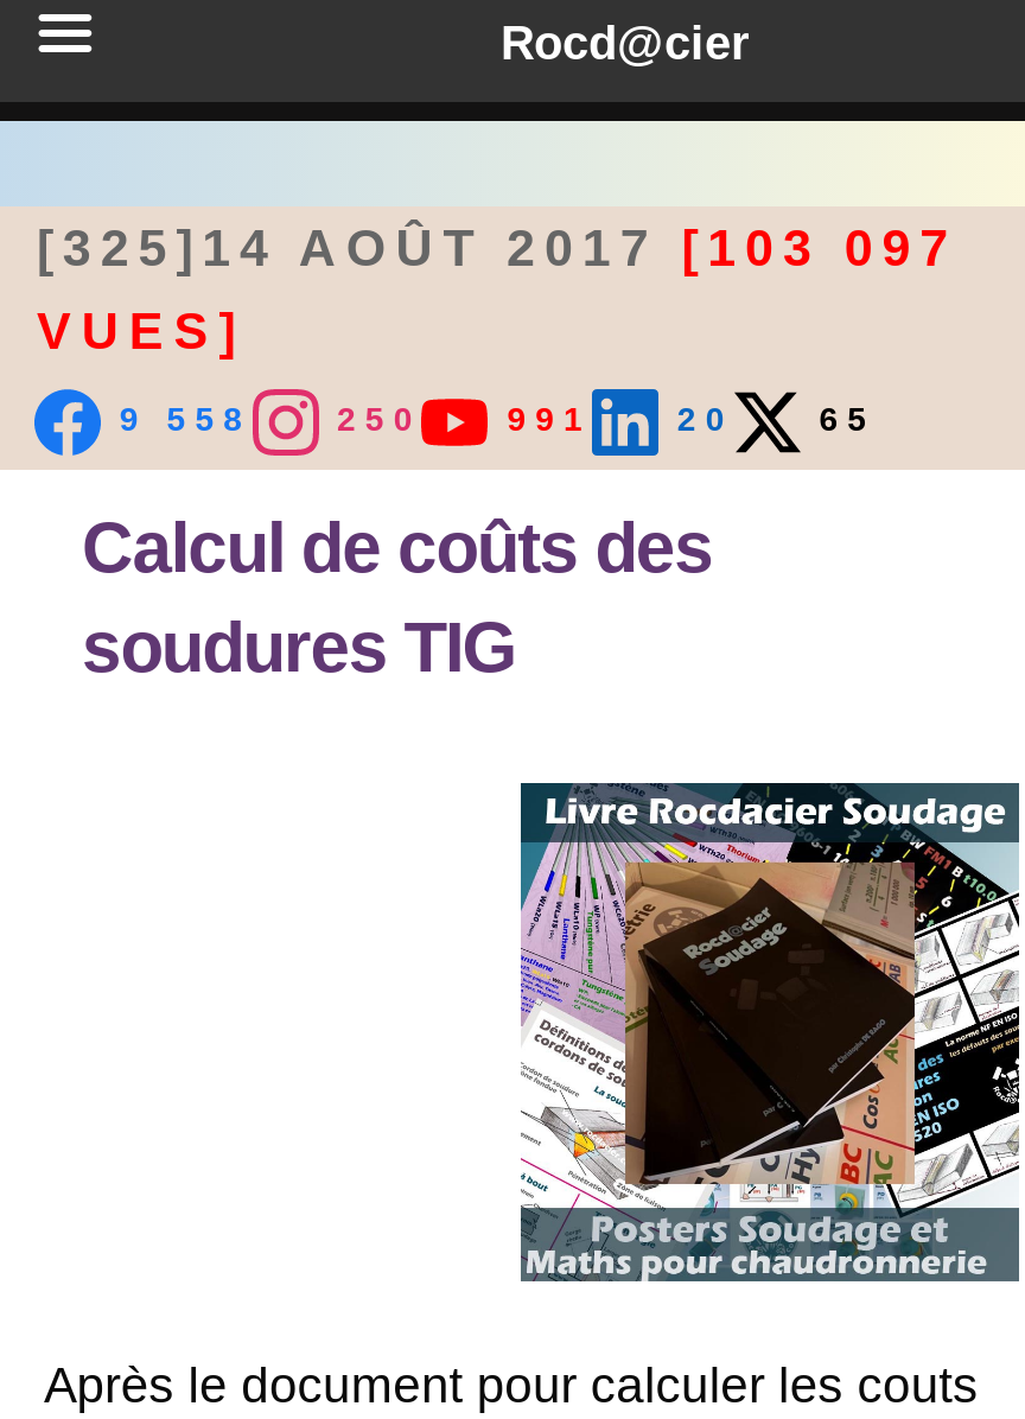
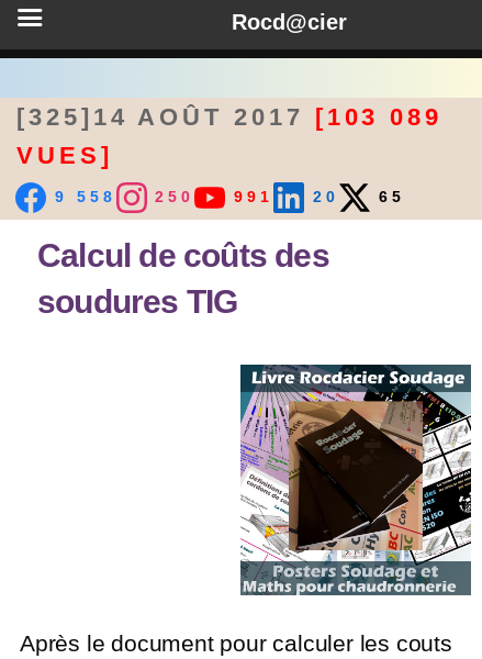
[37,218,958,278] [325]14 AOÛT 2017 [103 097 -> [16,103,443,131] [325]14 AOÛT 2017 [103 089

